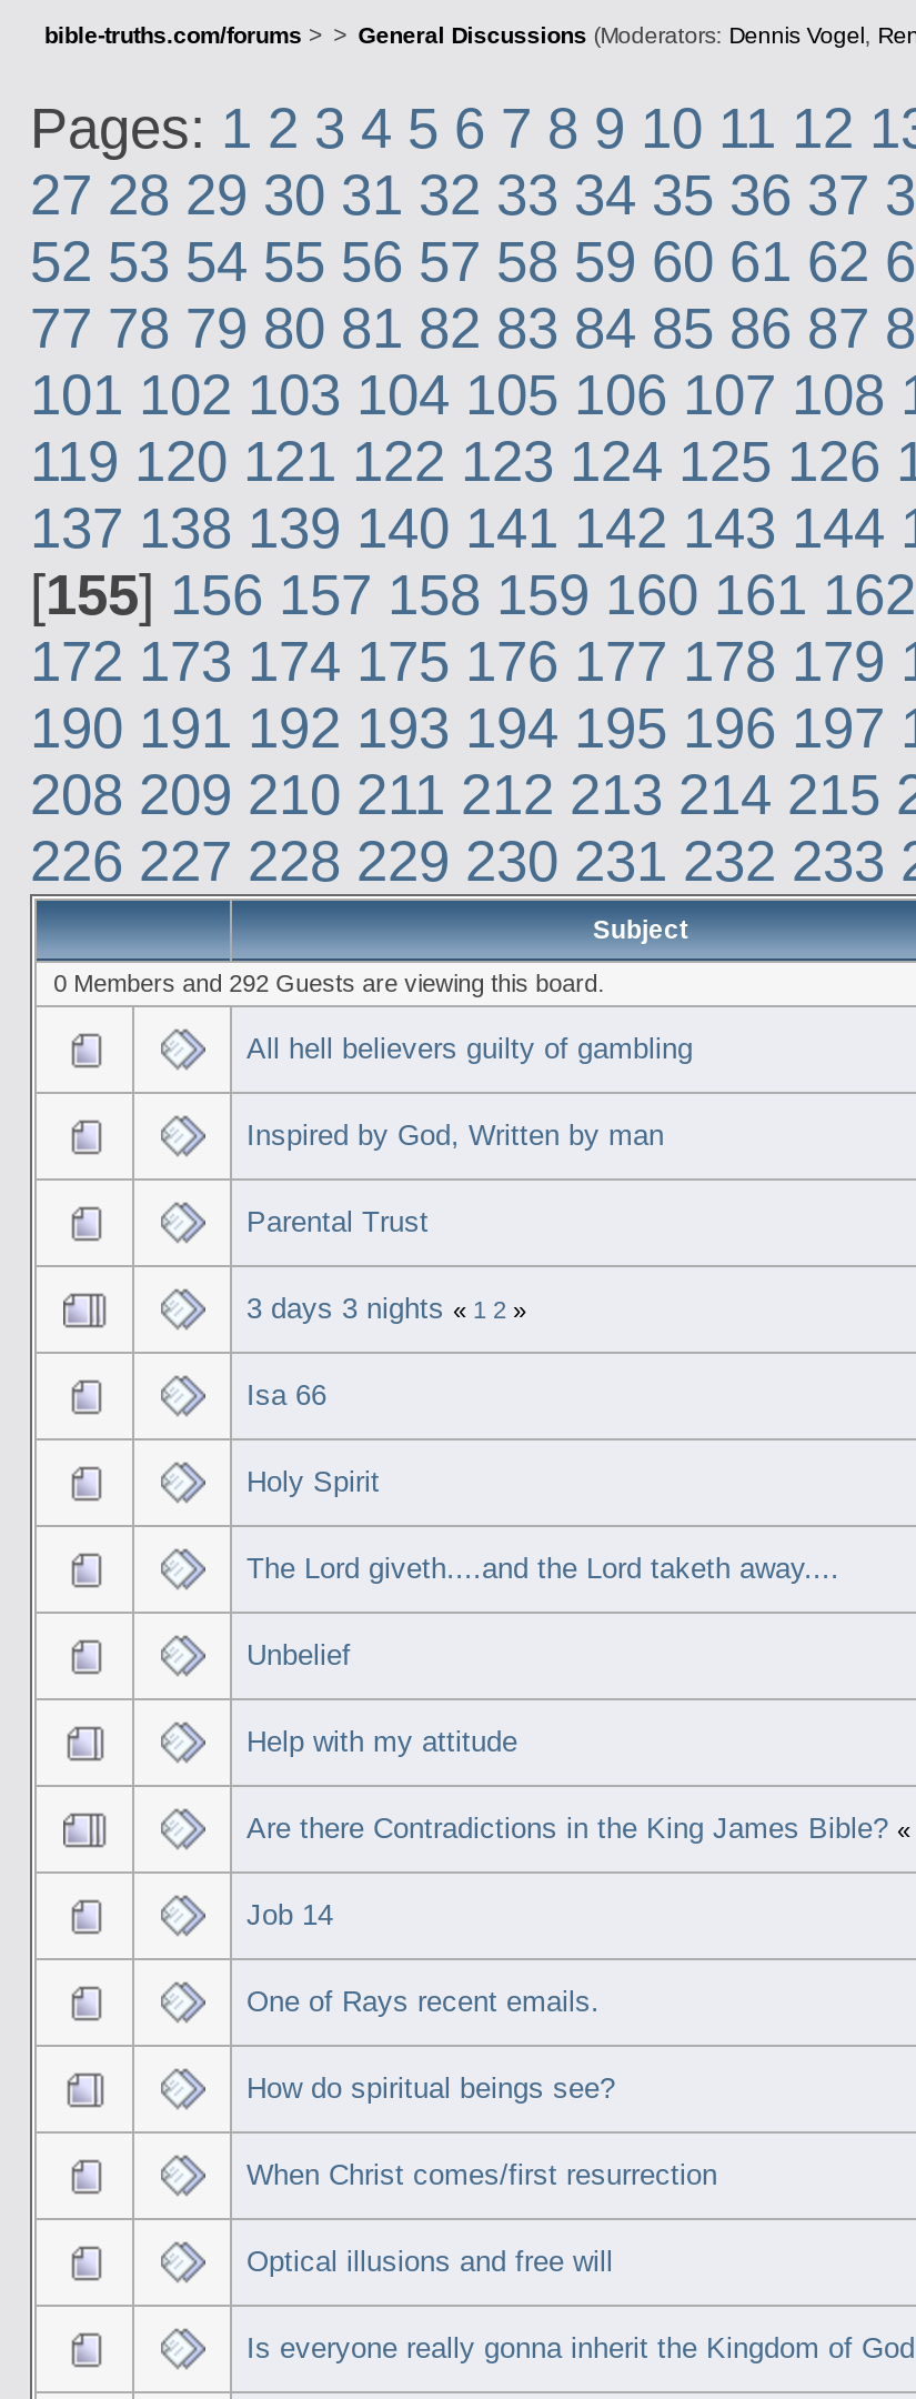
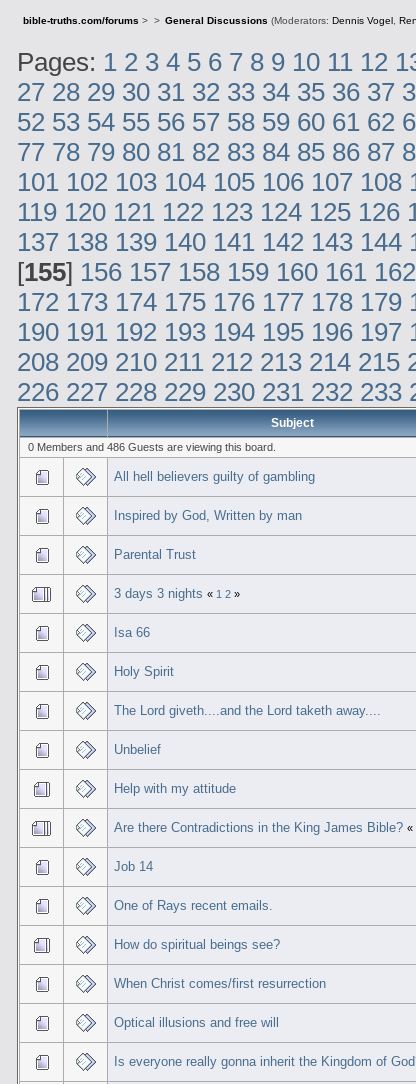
[54,969,604,996] 0 Members and 292 Guests are viewing this board. -> [28,441,276,453] 0 Members and 486 Guests are viewing this board.

